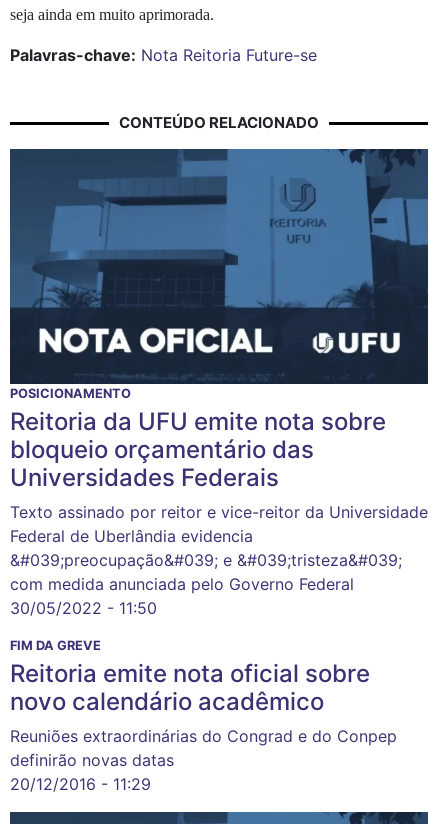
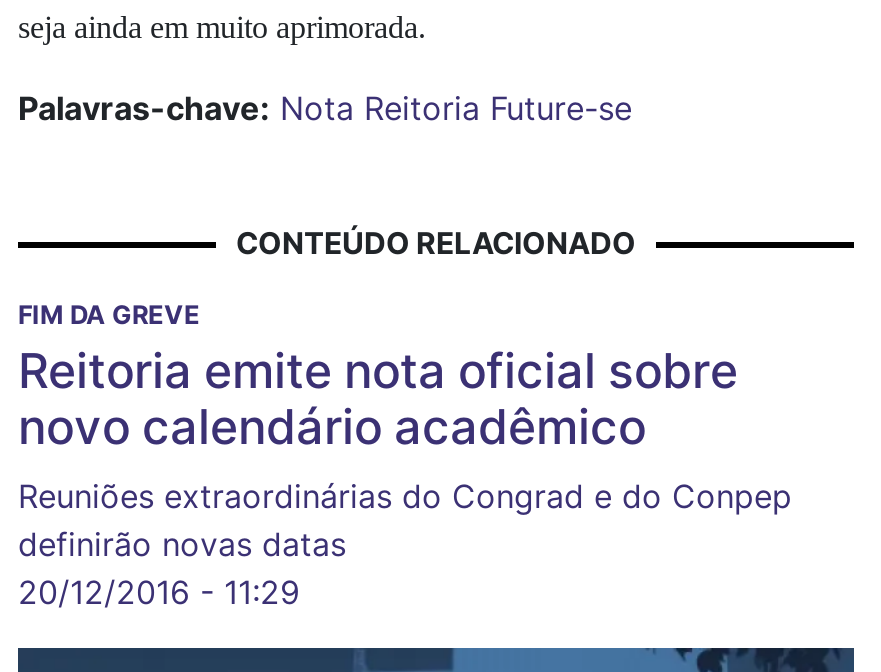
[9,148,429,618] [image] | POSICIONAMENTO | Reitoria da UFU emite nota sobre | bloqueio orçamentário das | Universidades Federais | Texto assinado por reitor e vice-reitor da Universidade | Federal de Uberlândia evidencia | &#039;preocupação&#039; e &#039;tristeza&#039; | com medida anunciada pelo Governo Federal | 30/05/2022 - 11:50 -> none

